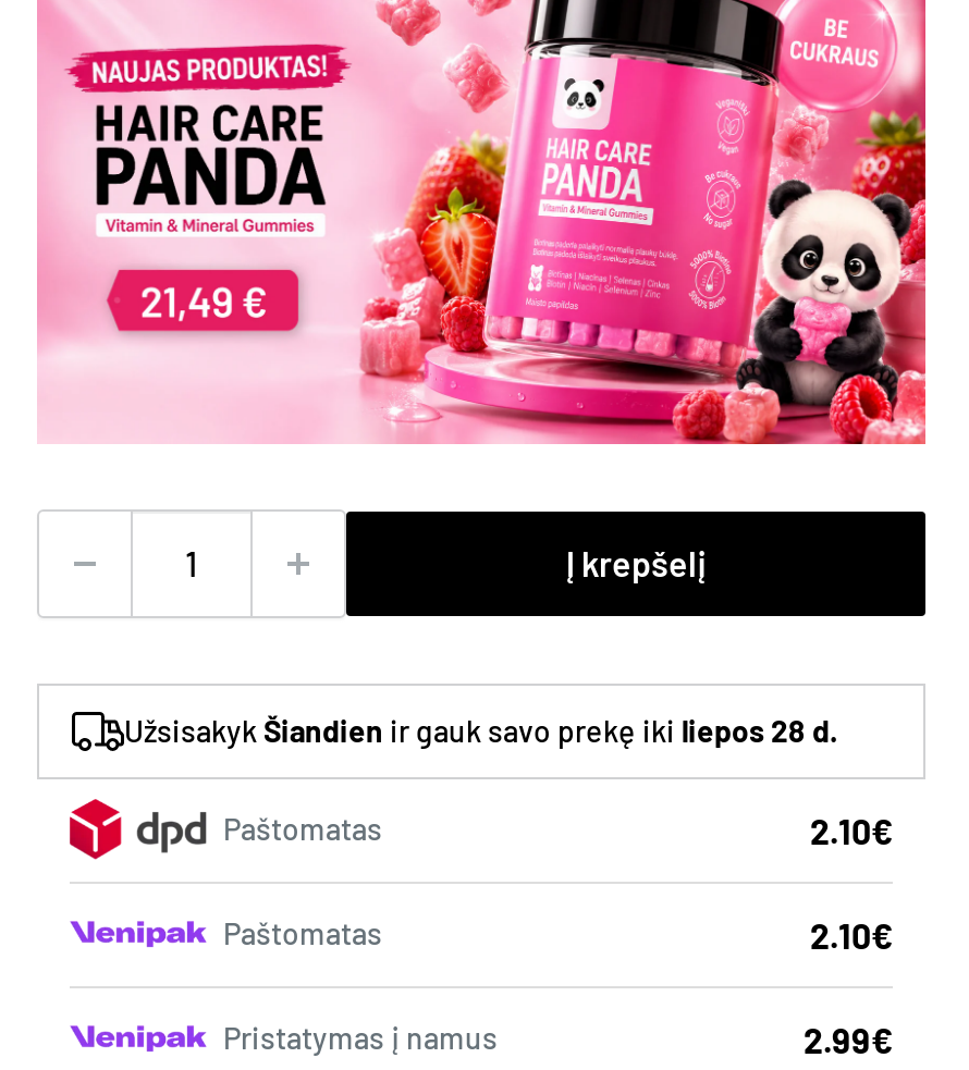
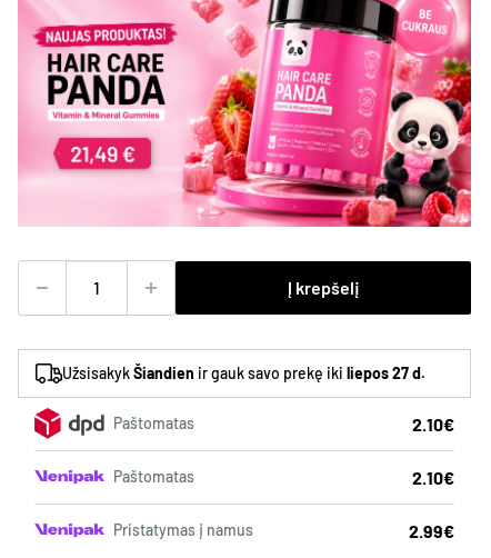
[124,711,838,748] Užsisakyk Šiandien ir gauk savo prekę iki liepos 28 d. -> [62,363,425,382] Užsisakyk Šiandien ir gauk savo prekę iki liepos 27 d.

